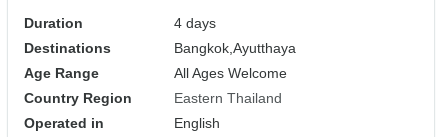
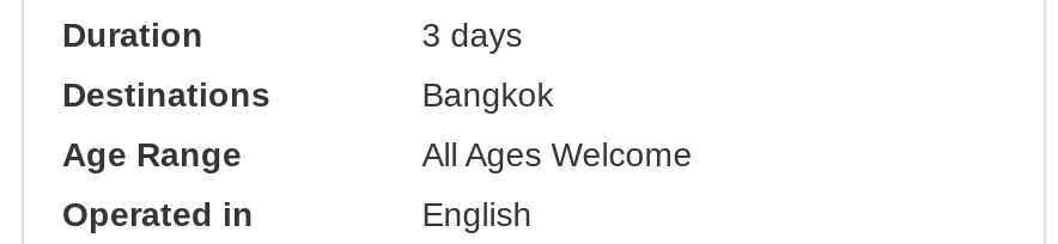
[174,15,216,31] 4 days -> [422,16,522,54] 3 days
[174,40,296,56] Bangkok,Ayutthaya -> [422,75,553,114] Bangkok
[24,90,282,106] Country Region | Eastern Thailand -> none

